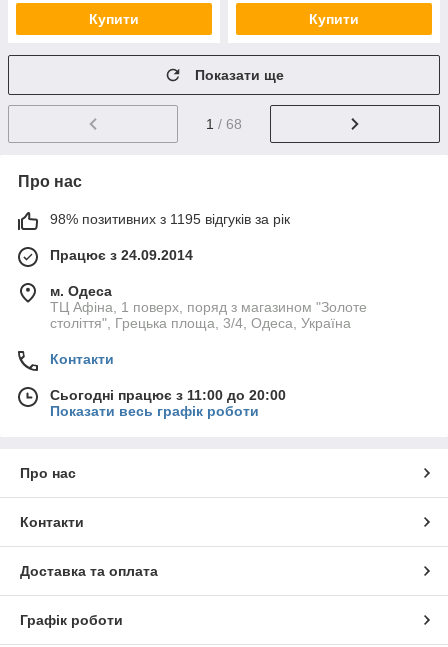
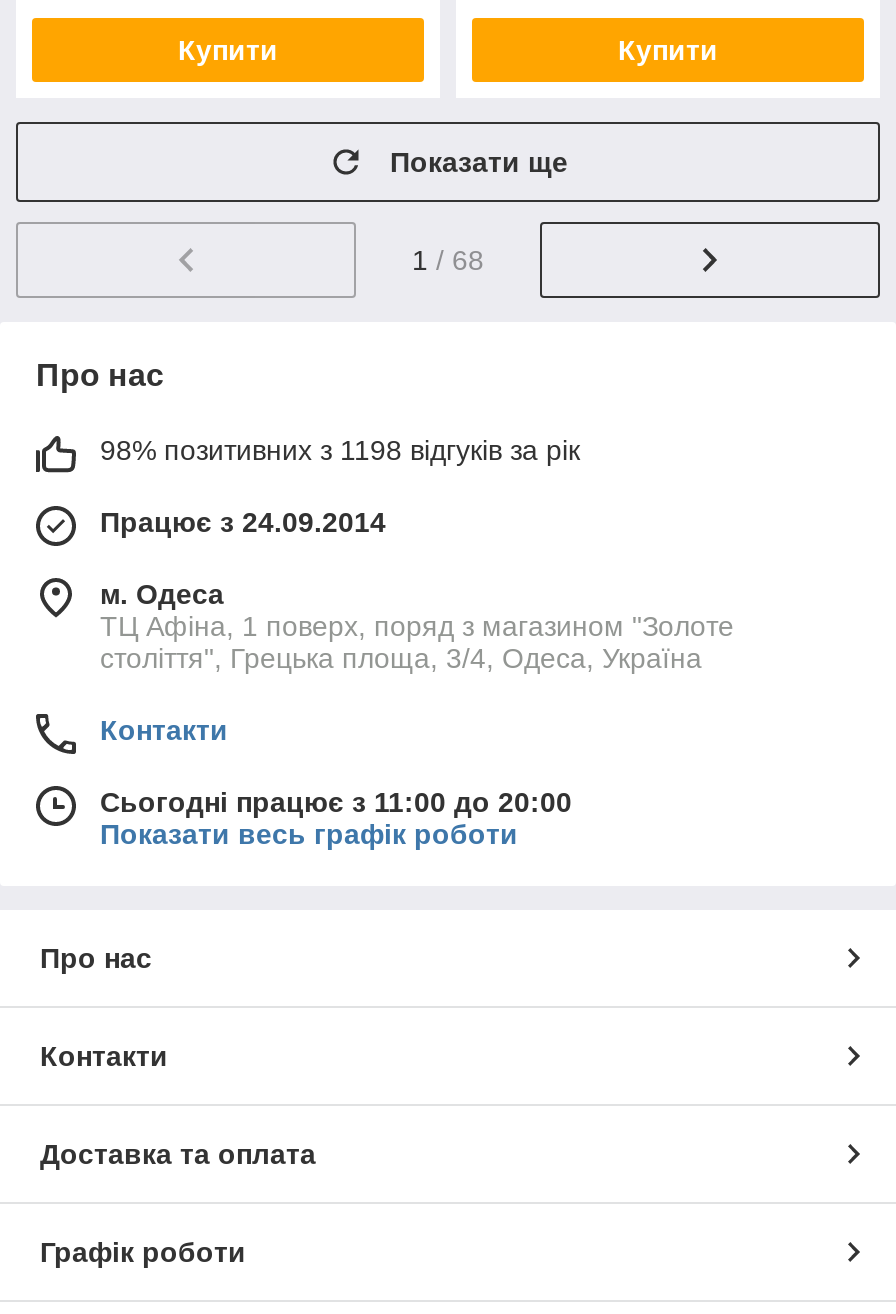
[50,211,290,227] 98% позитивних з 1195 відгуків за рік -> [100,434,580,466] 98% позитивних з 1198 відгуків за рік

